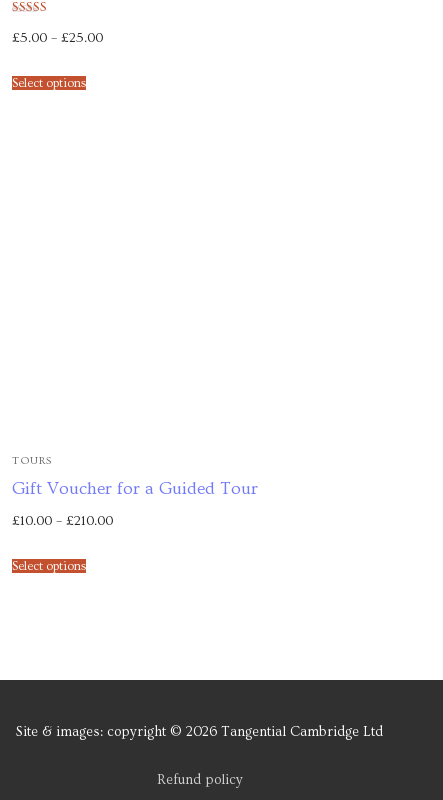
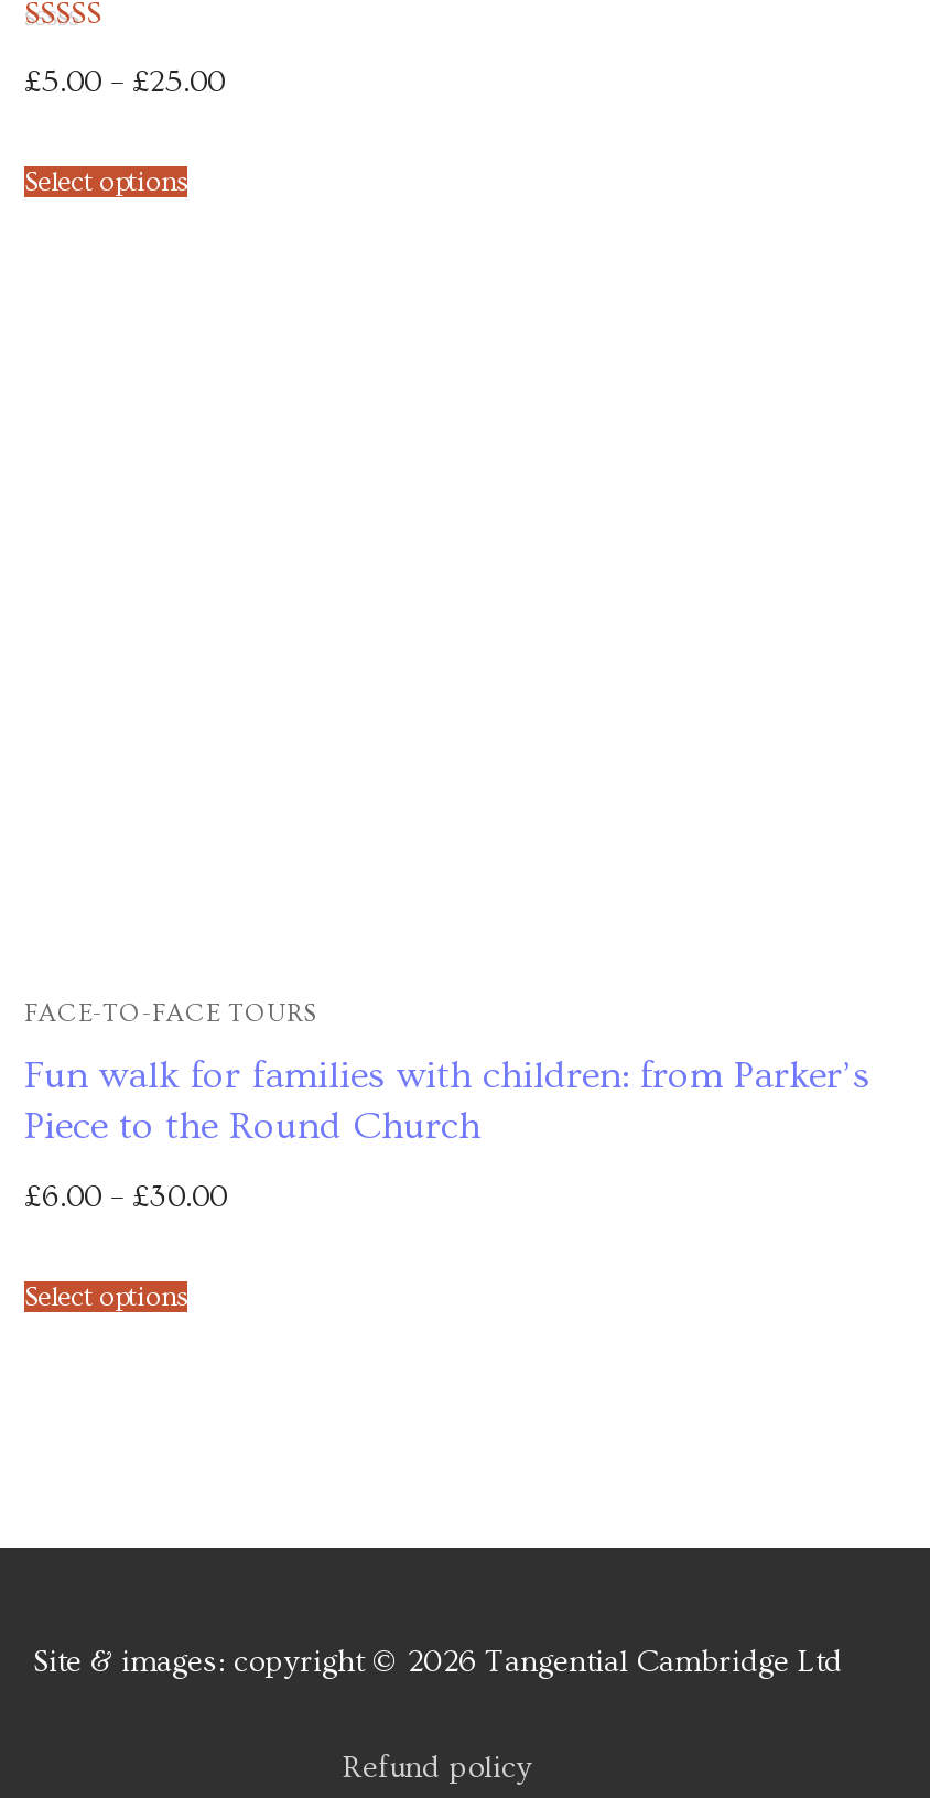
[12,454,51,467] TOURS -> [24,998,315,1027] FACE-TO-FACE TOURS
[12,479,258,499] Gift Voucher for a Guided Tour -> [24,1054,870,1149] Fun walk for families with children: from Parker’s | Piece to the Round Church
[12,513,113,529] £10.00 – £210.00 -> [24,1180,227,1215] £6.00 – £30.00

